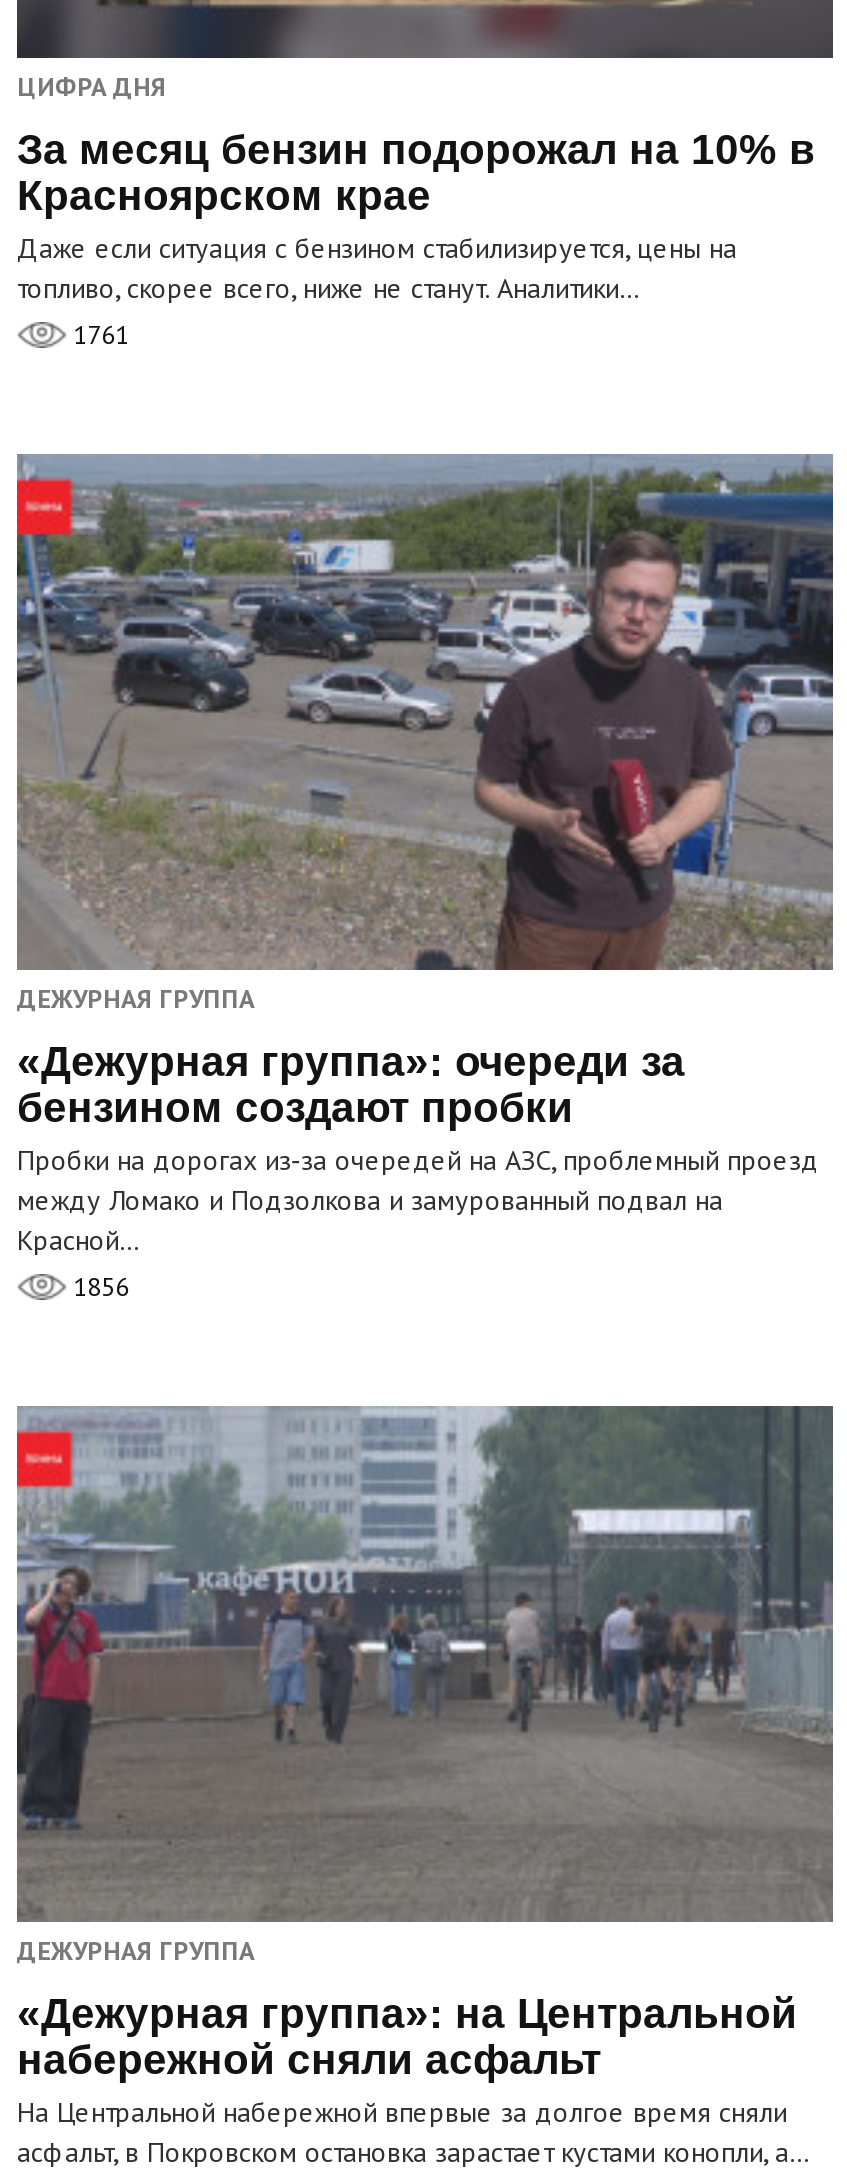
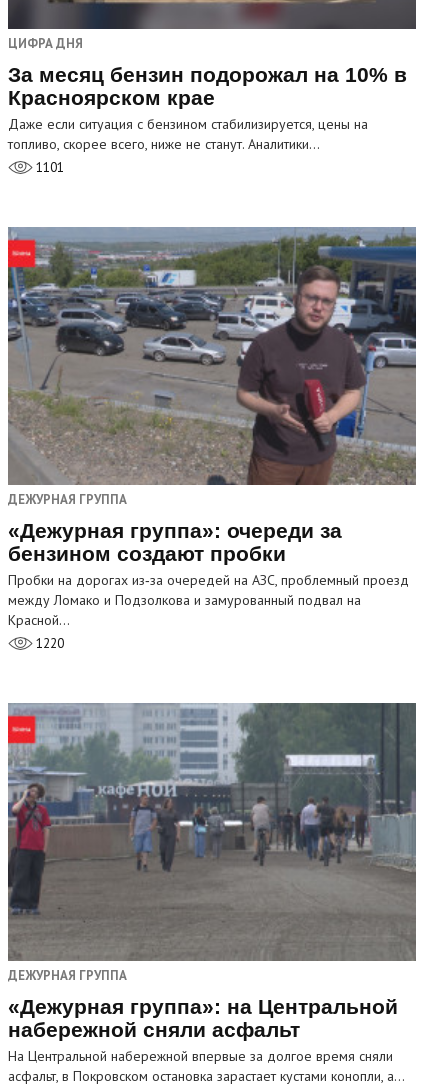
[67,317,129,351] 1761 -> [33,159,64,176] 1101
[67,1270,129,1304] 1856 -> [33,635,64,652] 1220

